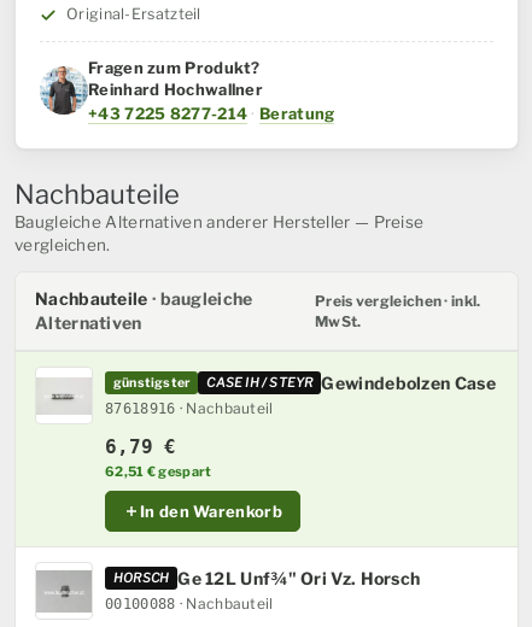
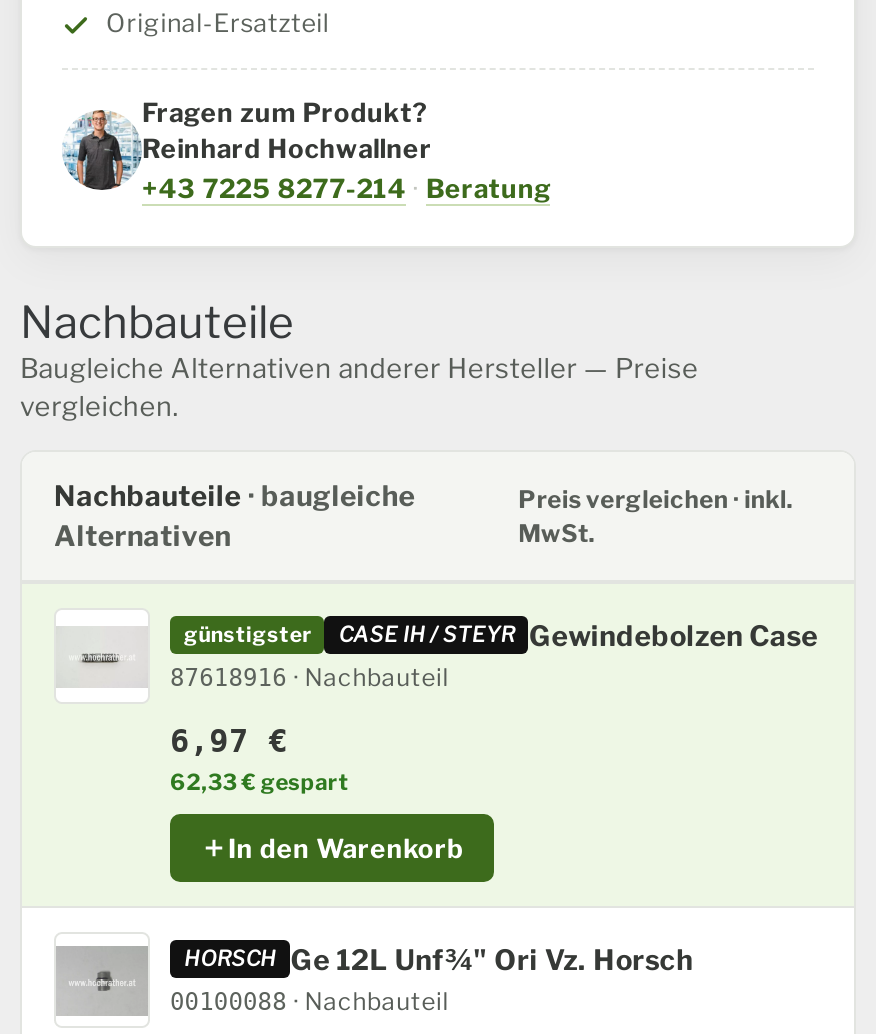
[105,436,176,459] 6,79 € -> [170,723,288,761] 6,97 €
[105,464,212,480] 62,51 € gespart -> [170,769,349,797] 62,33 € gespart

